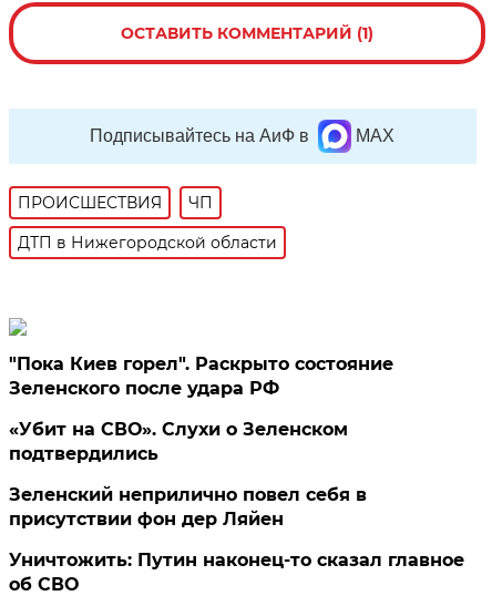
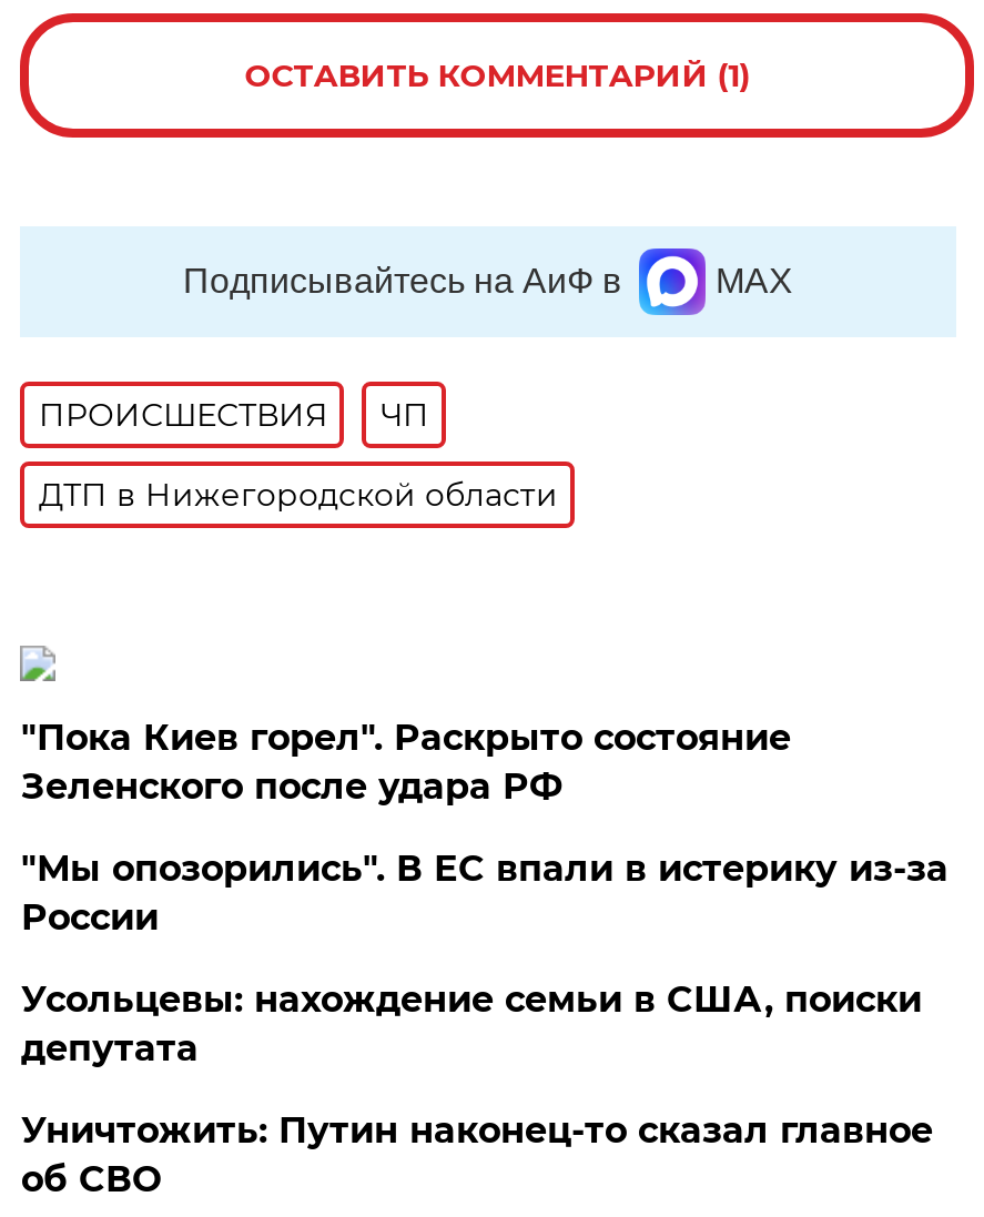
[9,419,348,464] «Убит на СВО». Слухи о Зеленском | подтвердились -> [21,847,948,938] "Мы опозорились". В ЕС впали в истерику из-за | России
[9,484,367,529] Зеленский неприлично повел cебя в | присутствии фон дер Ляйен -> [21,978,922,1069] Усольцевы: нахождение семьи в США, поиски | депутата

